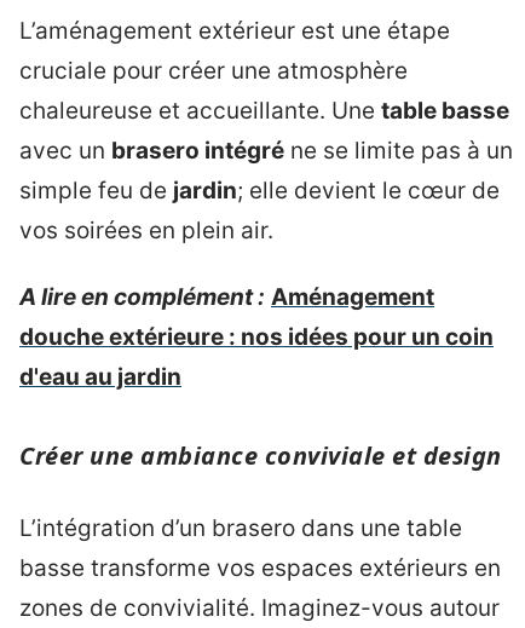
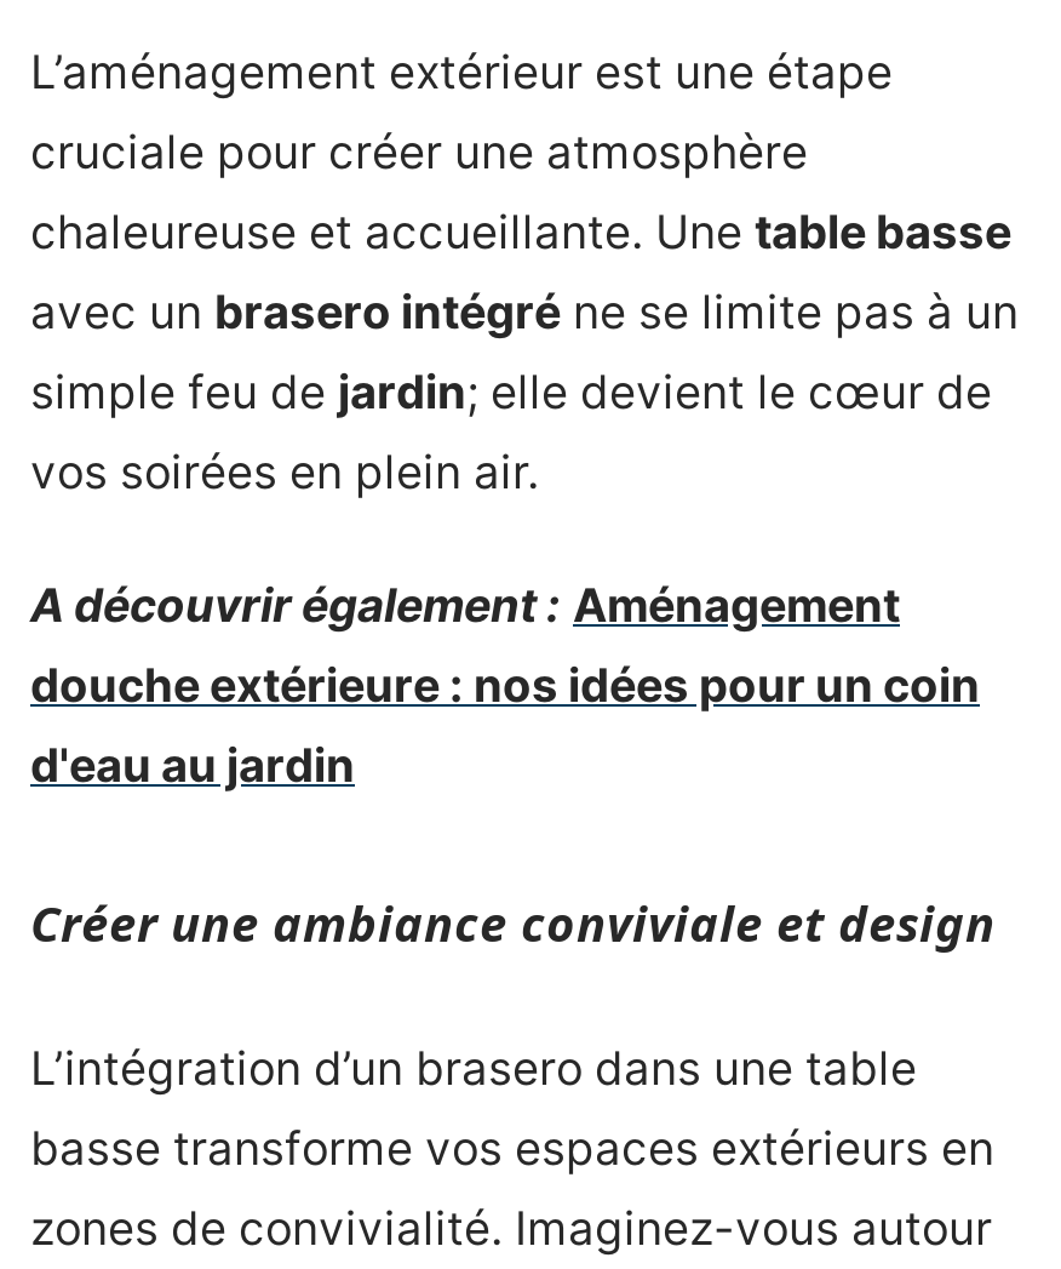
[19,283,434,311] A lire en complément : Aménagement -> [30,578,900,634] A découvrir également : Aménagement

